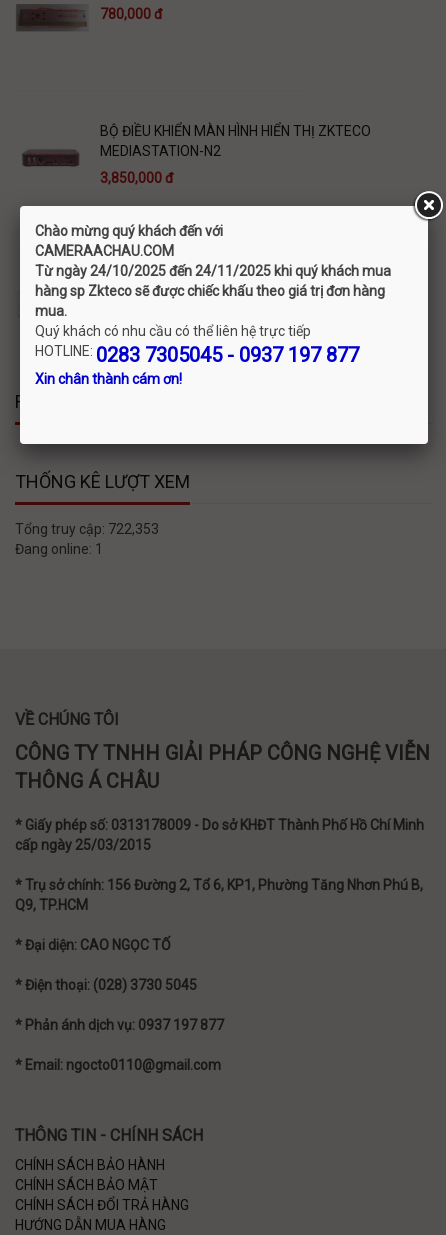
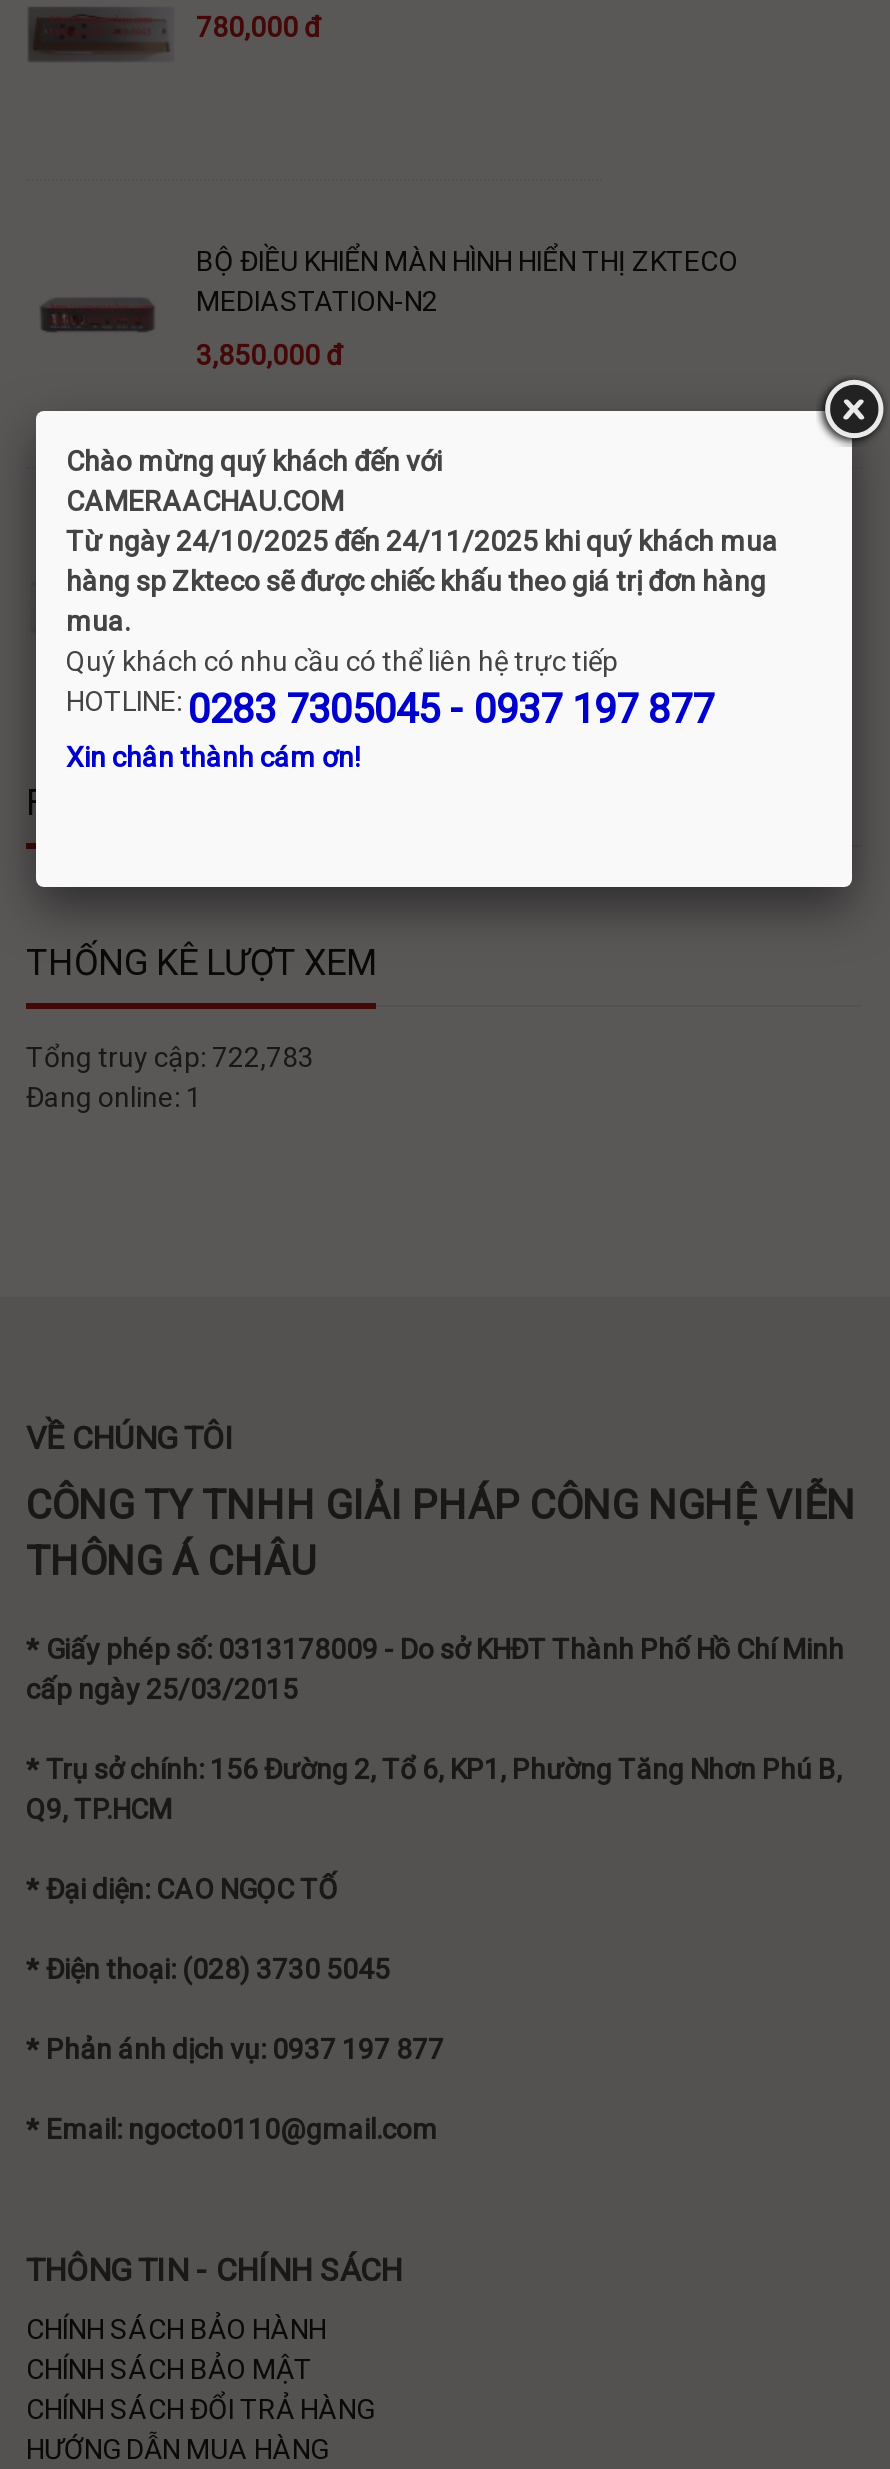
[15,520,159,536] Tổng truy cập: 722,353 -> [26,1040,314,1072] Tổng truy cập: 722,783

